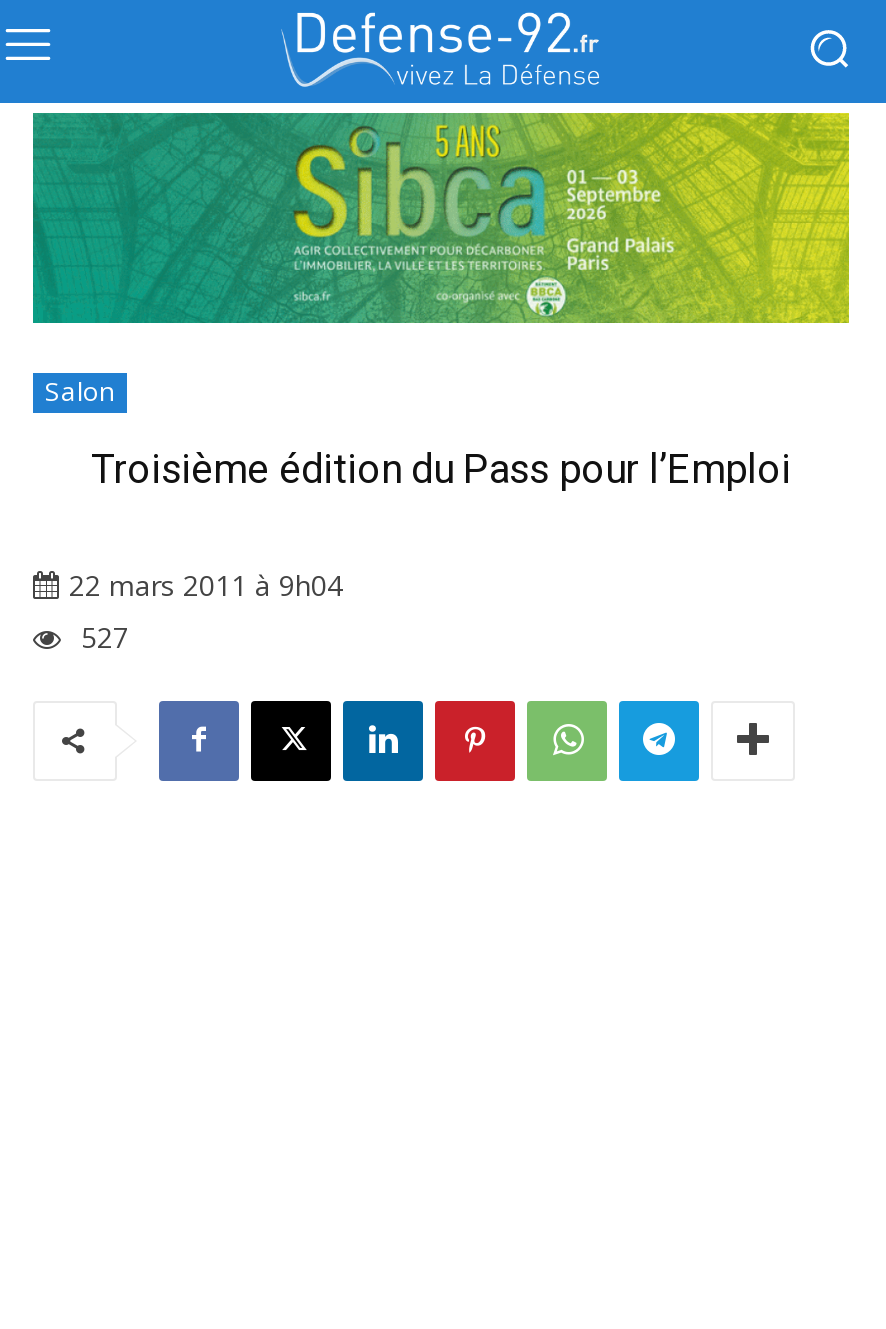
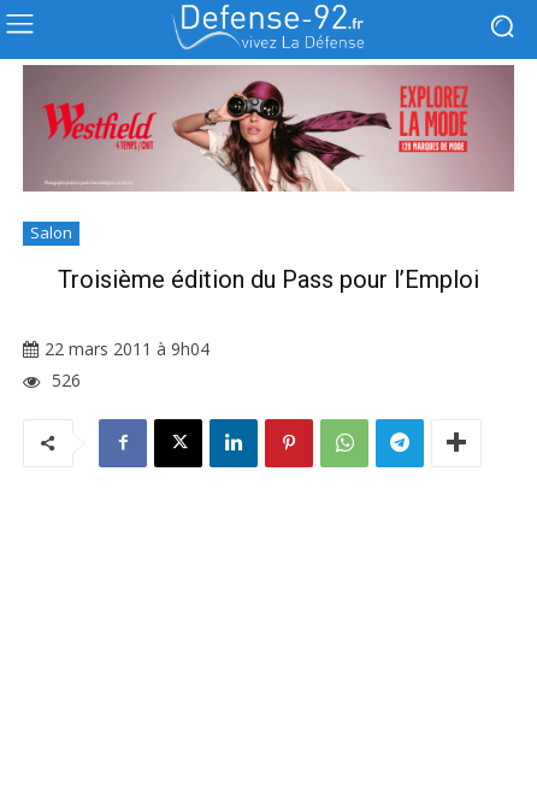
[31,111,851,325] [image] -> [22,64,515,193] [image]
[81,618,129,656] 527 -> [52,369,81,392] 526

